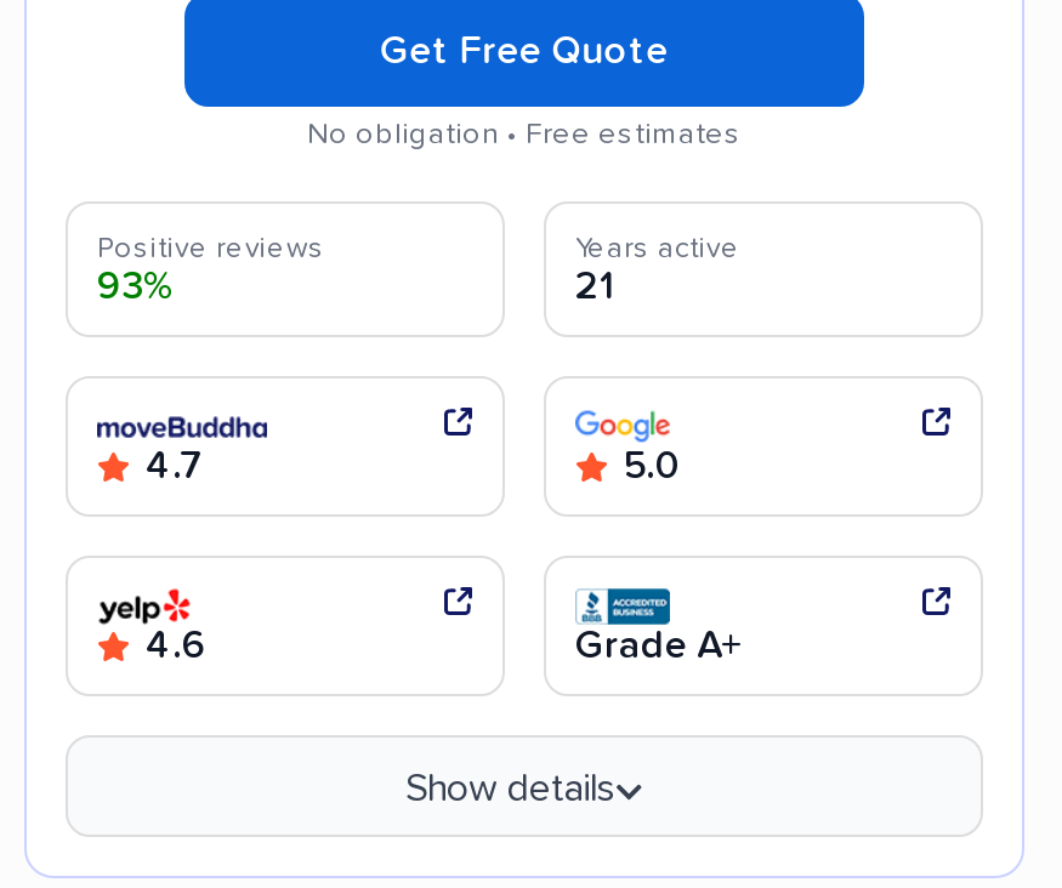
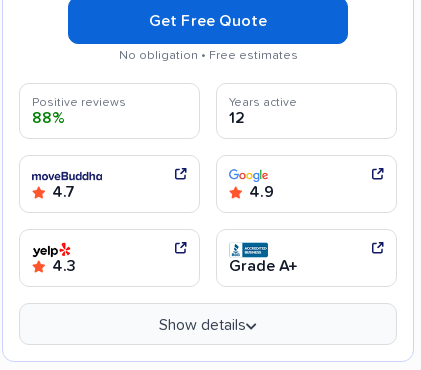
[97,266,175,305] 93% -> [32,110,65,126] 88%
[575,266,614,305] 21 -> [229,110,245,126] 12
[614,445,680,484] 5.0 -> [245,184,274,200] 4.9
[136,625,206,664] 4.6 -> [48,258,76,274] 4.3

